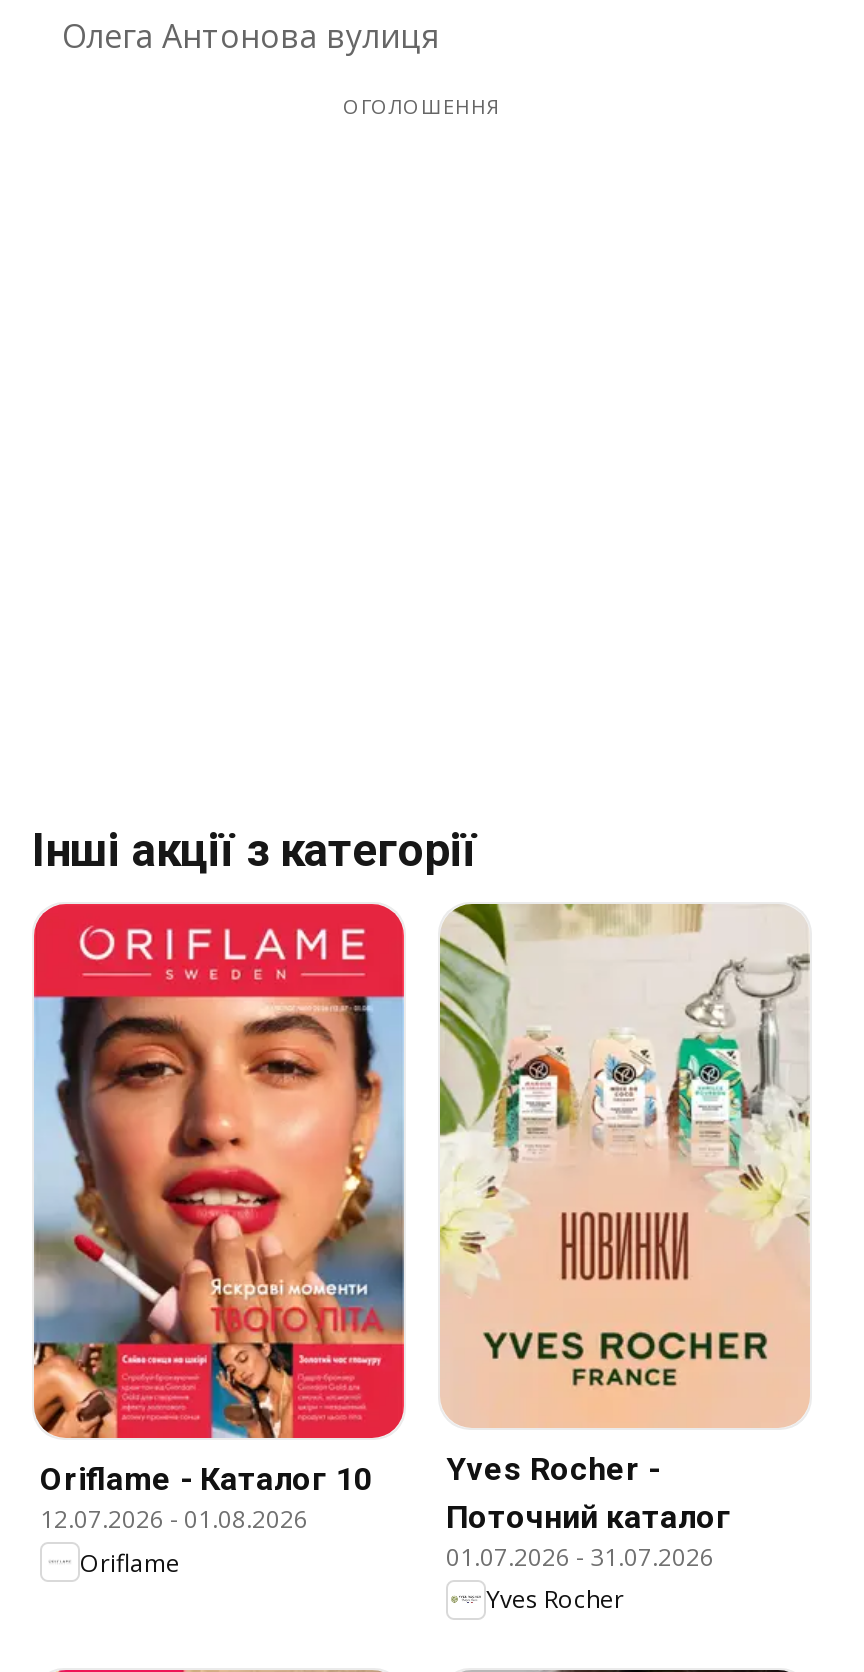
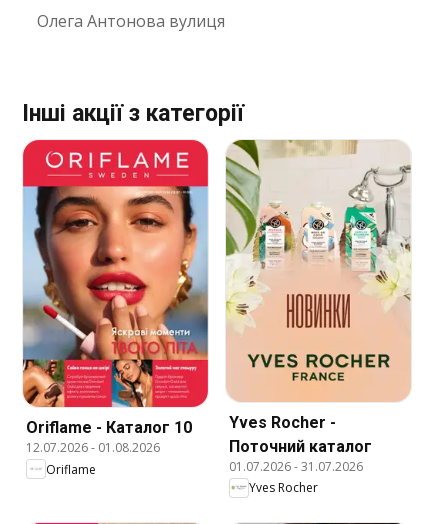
[343,91,501,119] ОГОЛОШЕННЯ -> none

